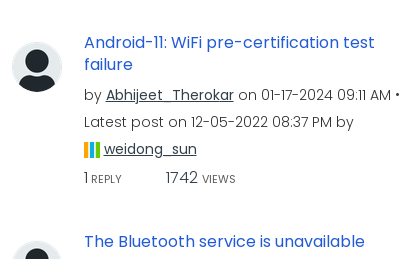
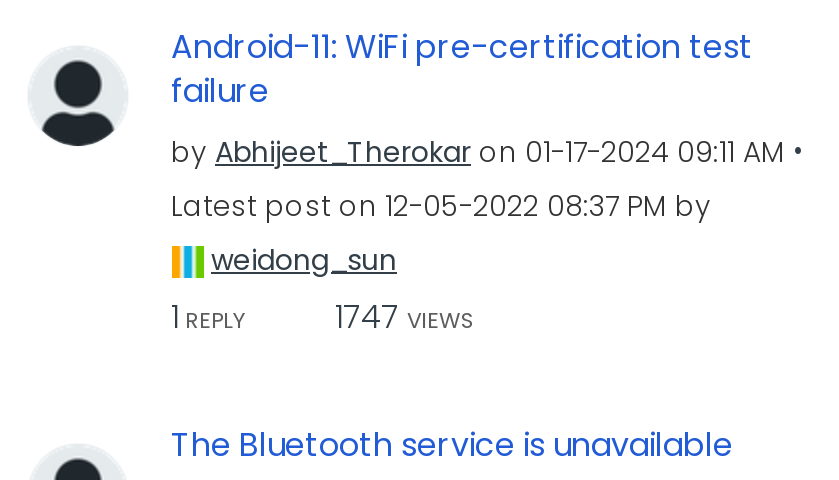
[83,166,235,189] 1 REPLY 1742 VIEWS -> [171,294,475,340] 1 REPLY 1747 VIEWS

